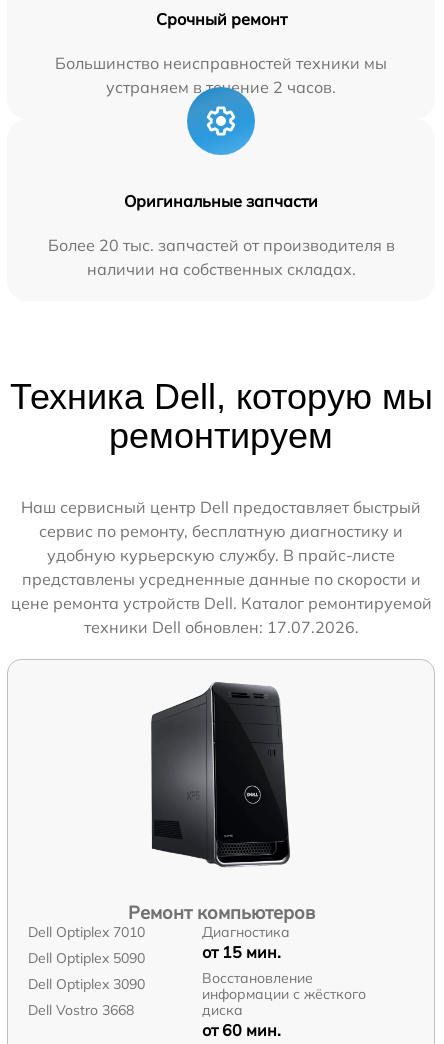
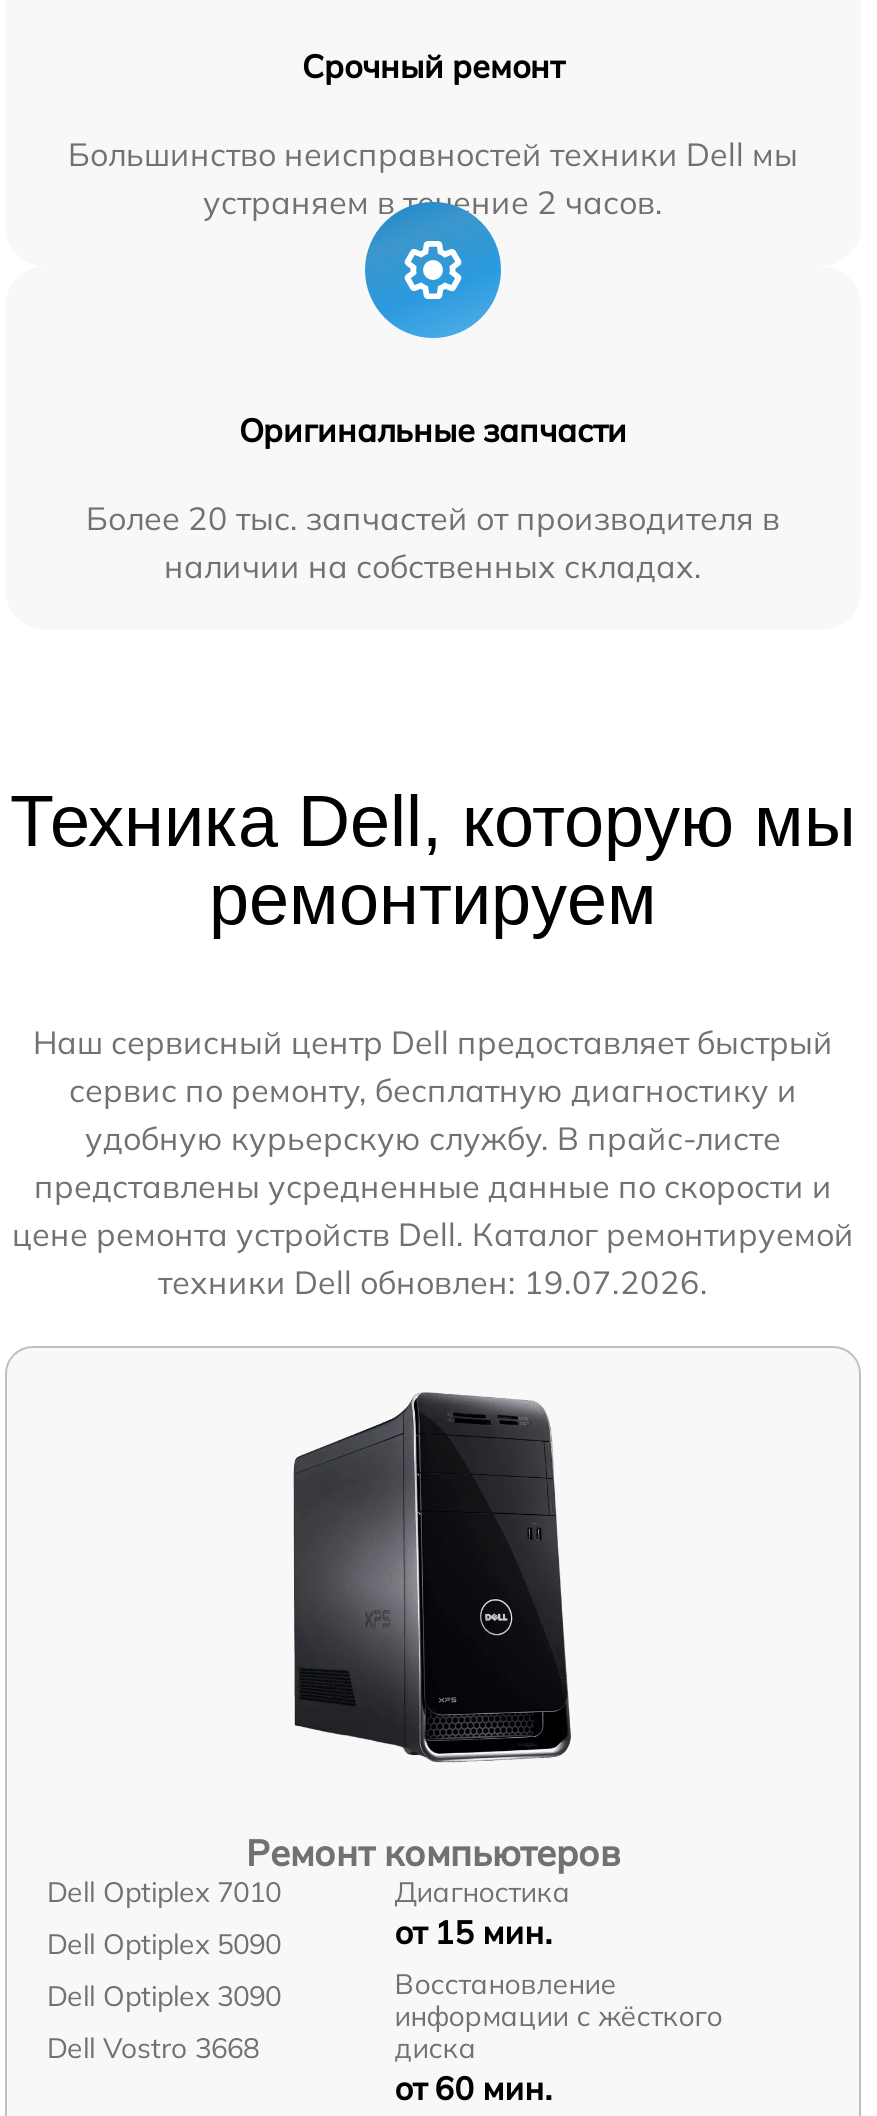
[55,53,387,73] Большинство неисправностей техники мы -> [68,134,798,174] Большинство неисправностей техники Dell мы
[83,617,358,637] техники Dell обновлен: 17.07.2026. -> [158,1262,708,1302] техники Dell обновлен: 19.07.2026.

